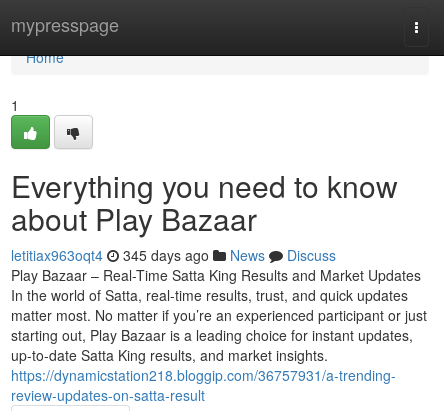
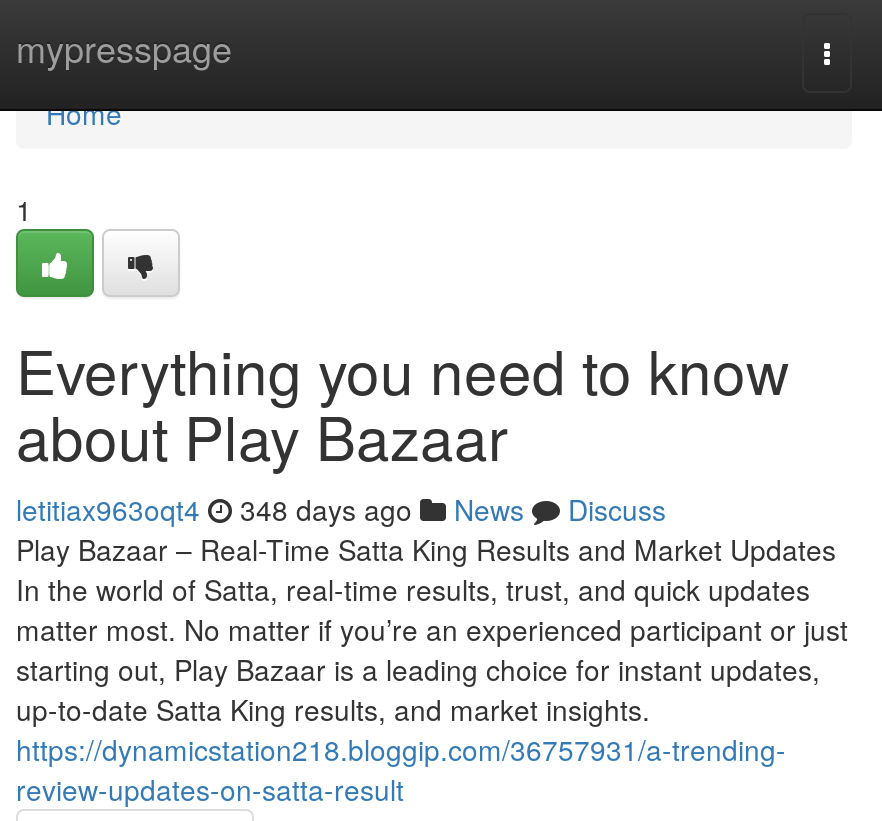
[11,245,336,265] letitiax963oqt4 345 days ago News Discuss -> [16,489,666,529] letitiax963oqt4 348 days ago News Discuss

